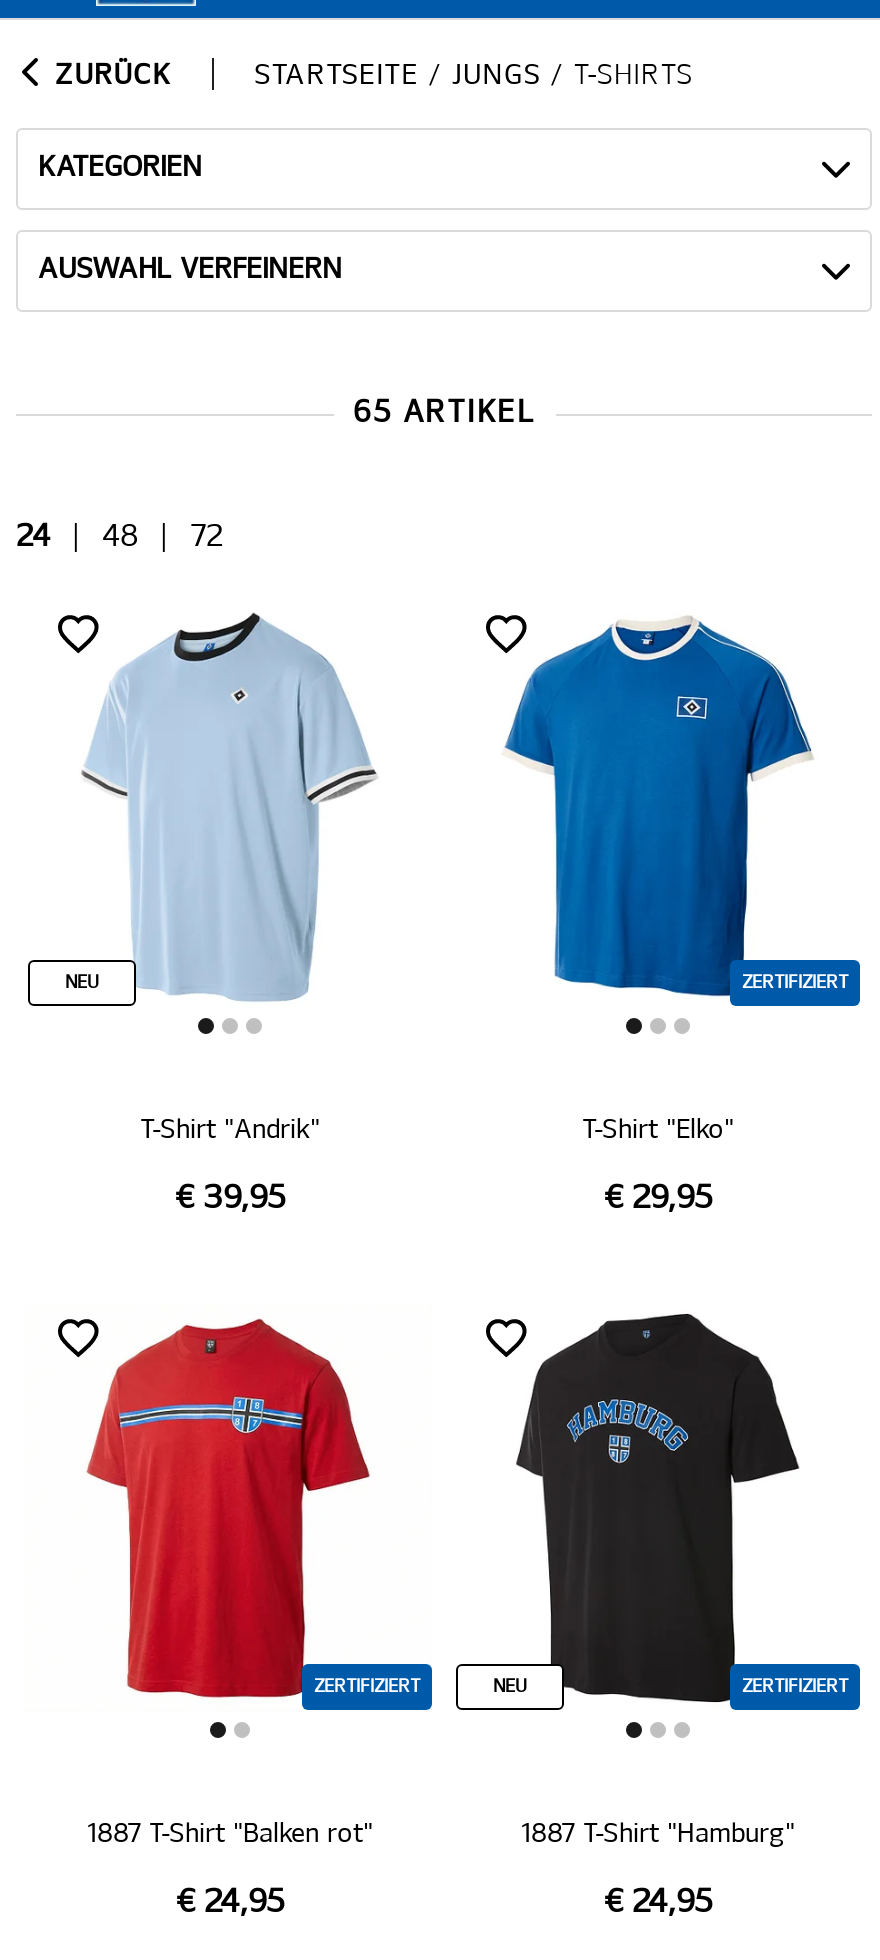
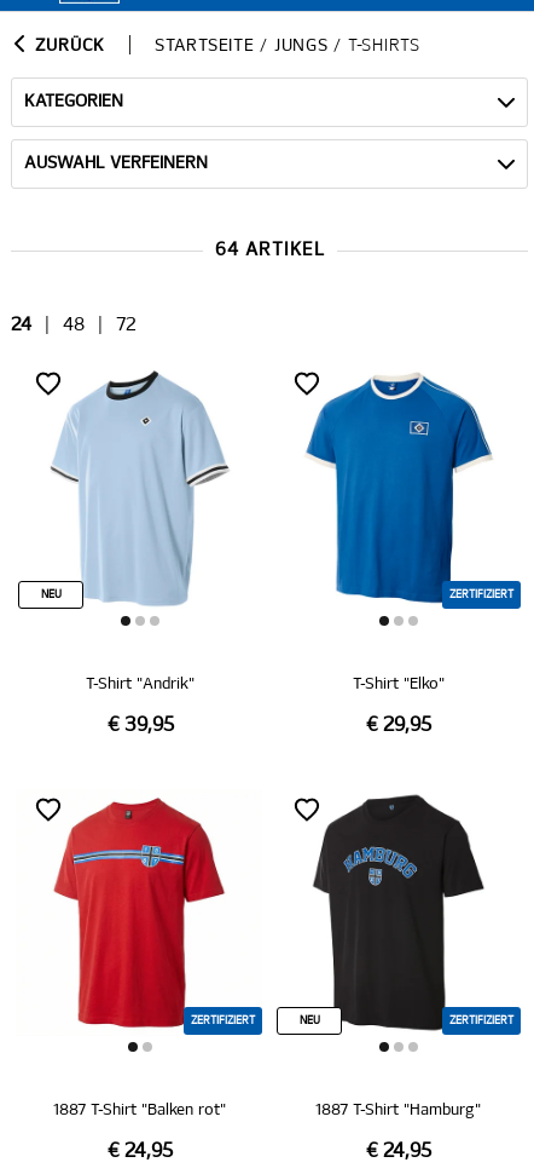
[353,398,535,428] 65 ARTIKEL -> [214,241,324,259] 64 ARTIKEL

